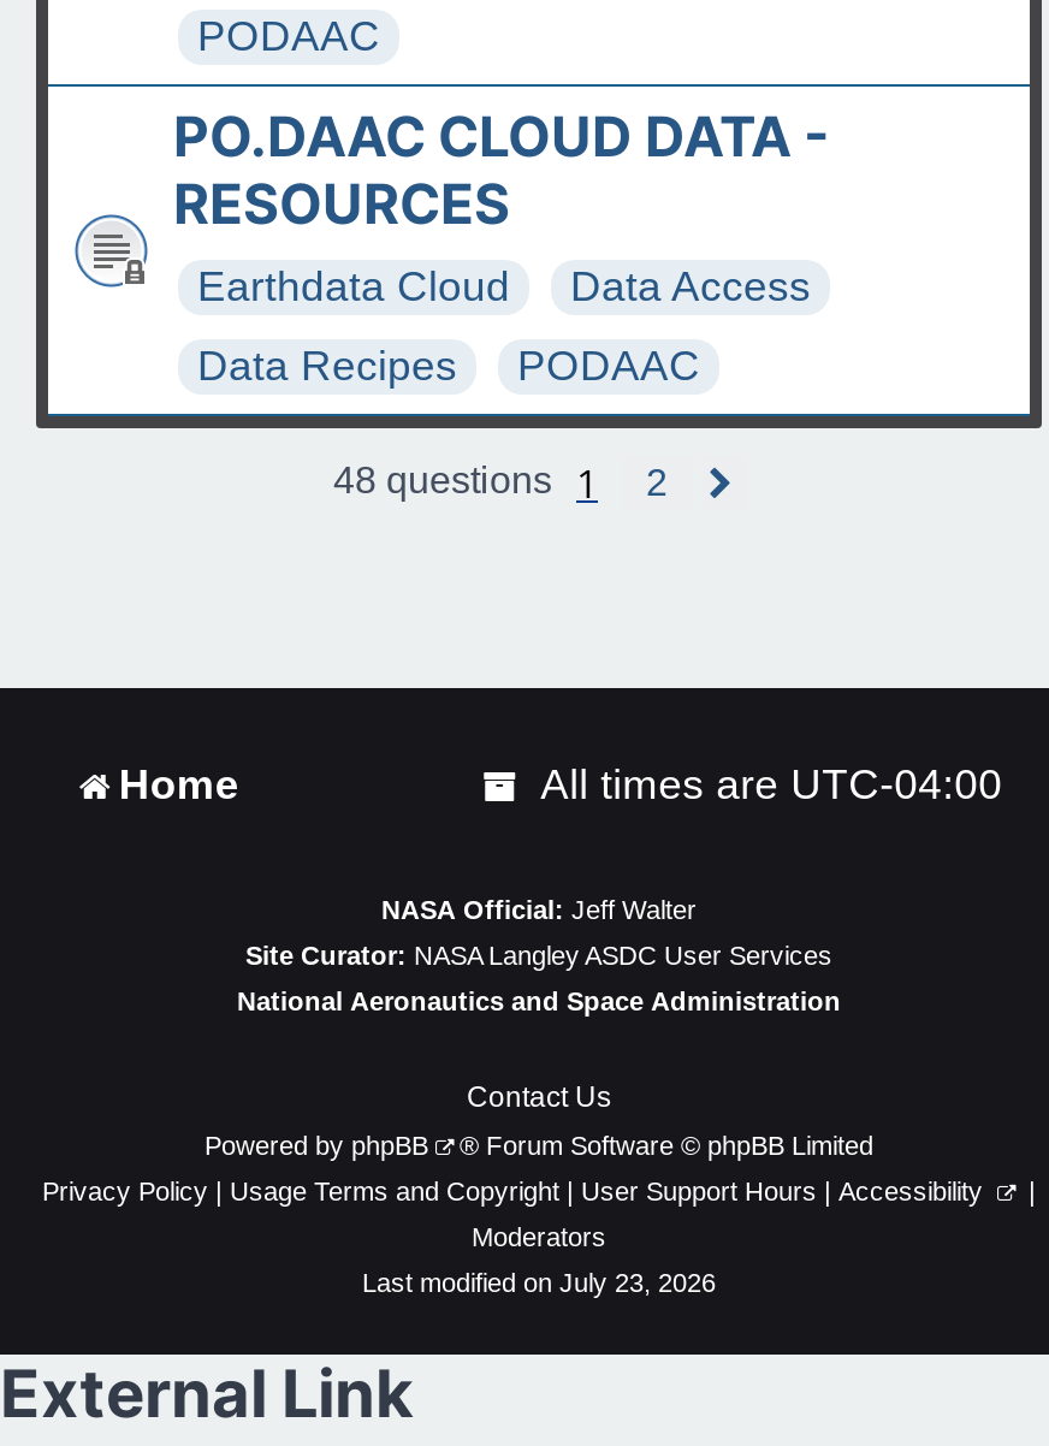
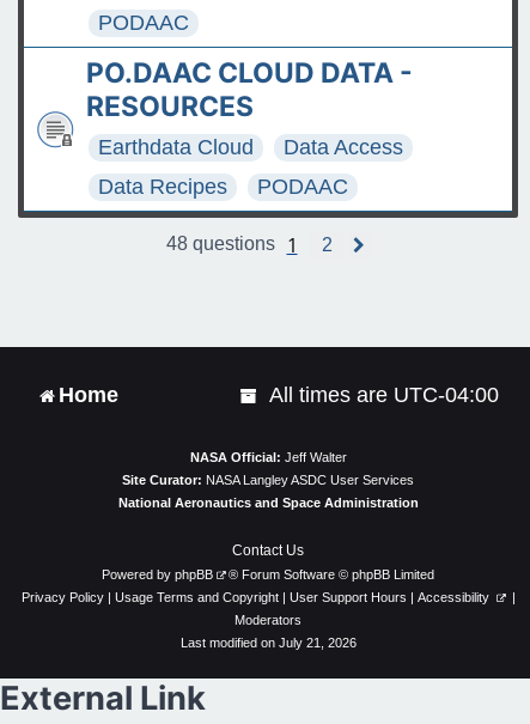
[362,1269,716,1298] Last modified on July 23, 2026 -> [180,636,356,650] Last modified on July 21, 2026

